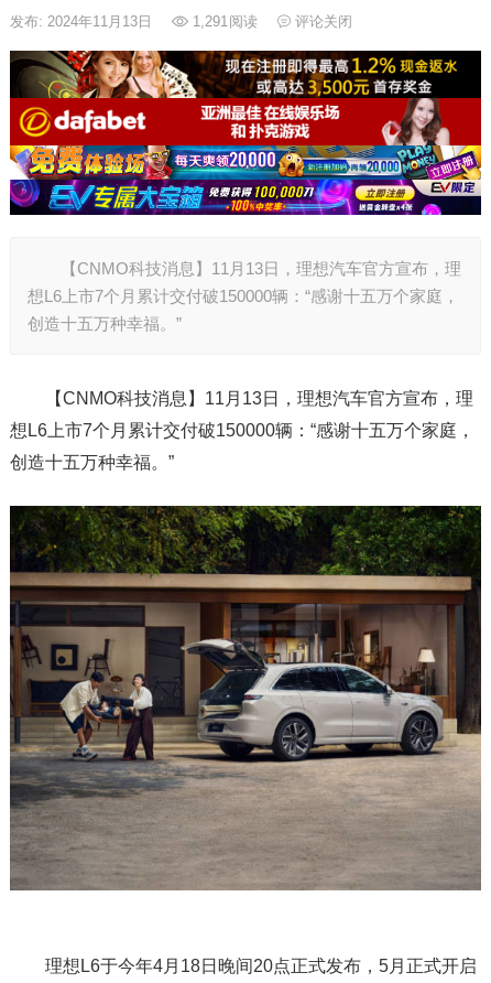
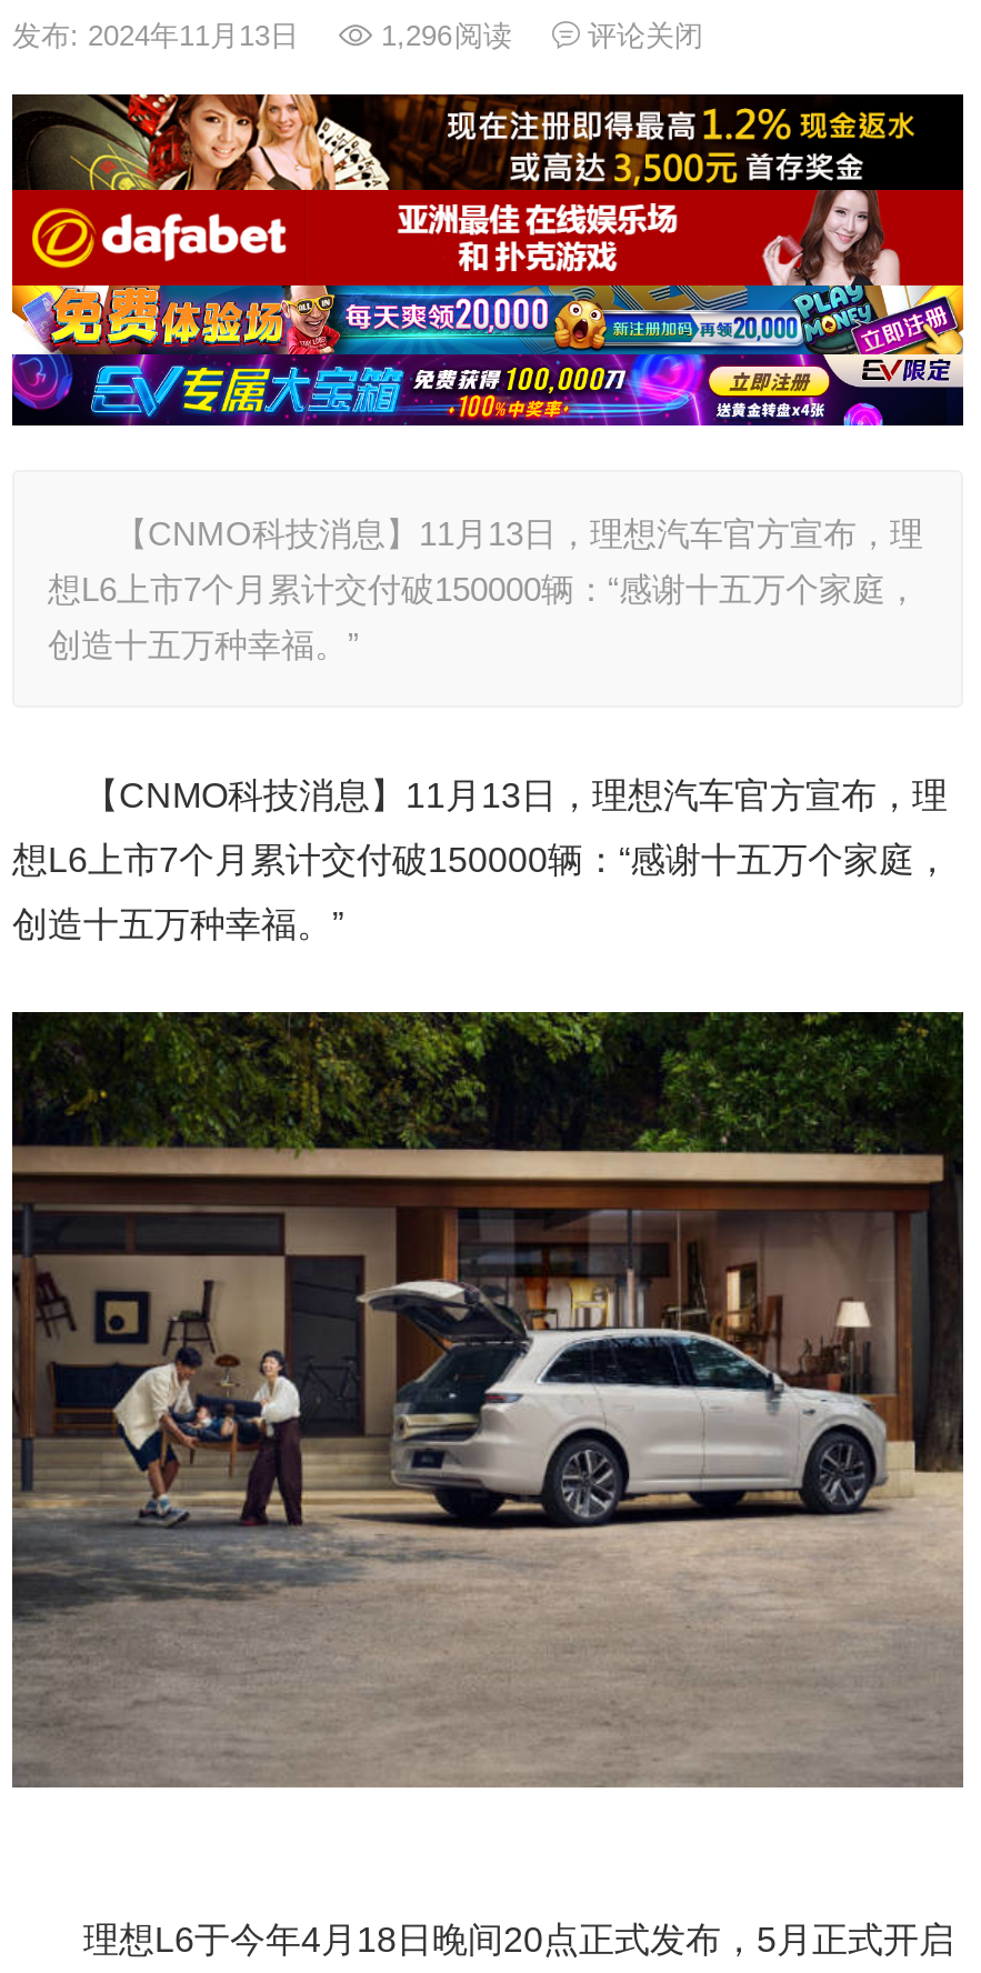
[10,13,352,30] 发布: 2024年11月13日 1,291阅读 评论关闭 -> [12,19,703,52] 发布: 2024年11月13日 1,296阅读 评论关闭

